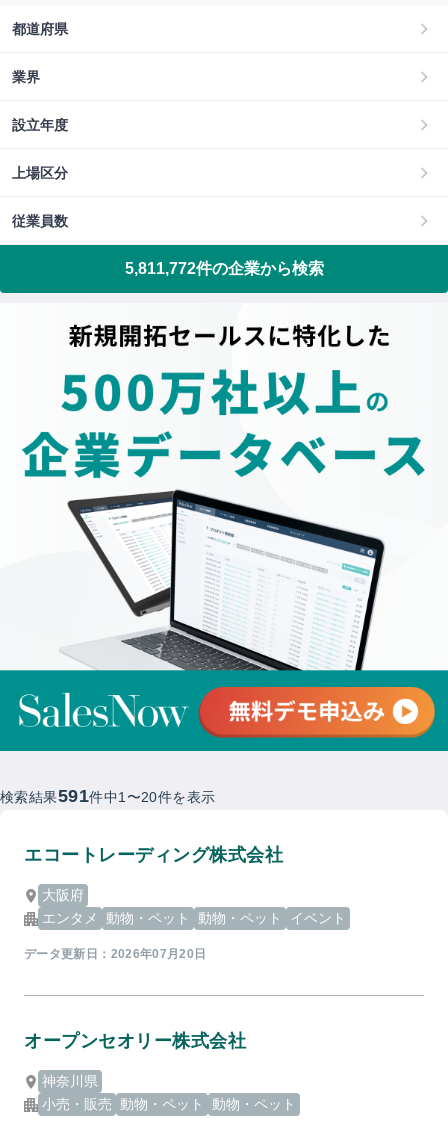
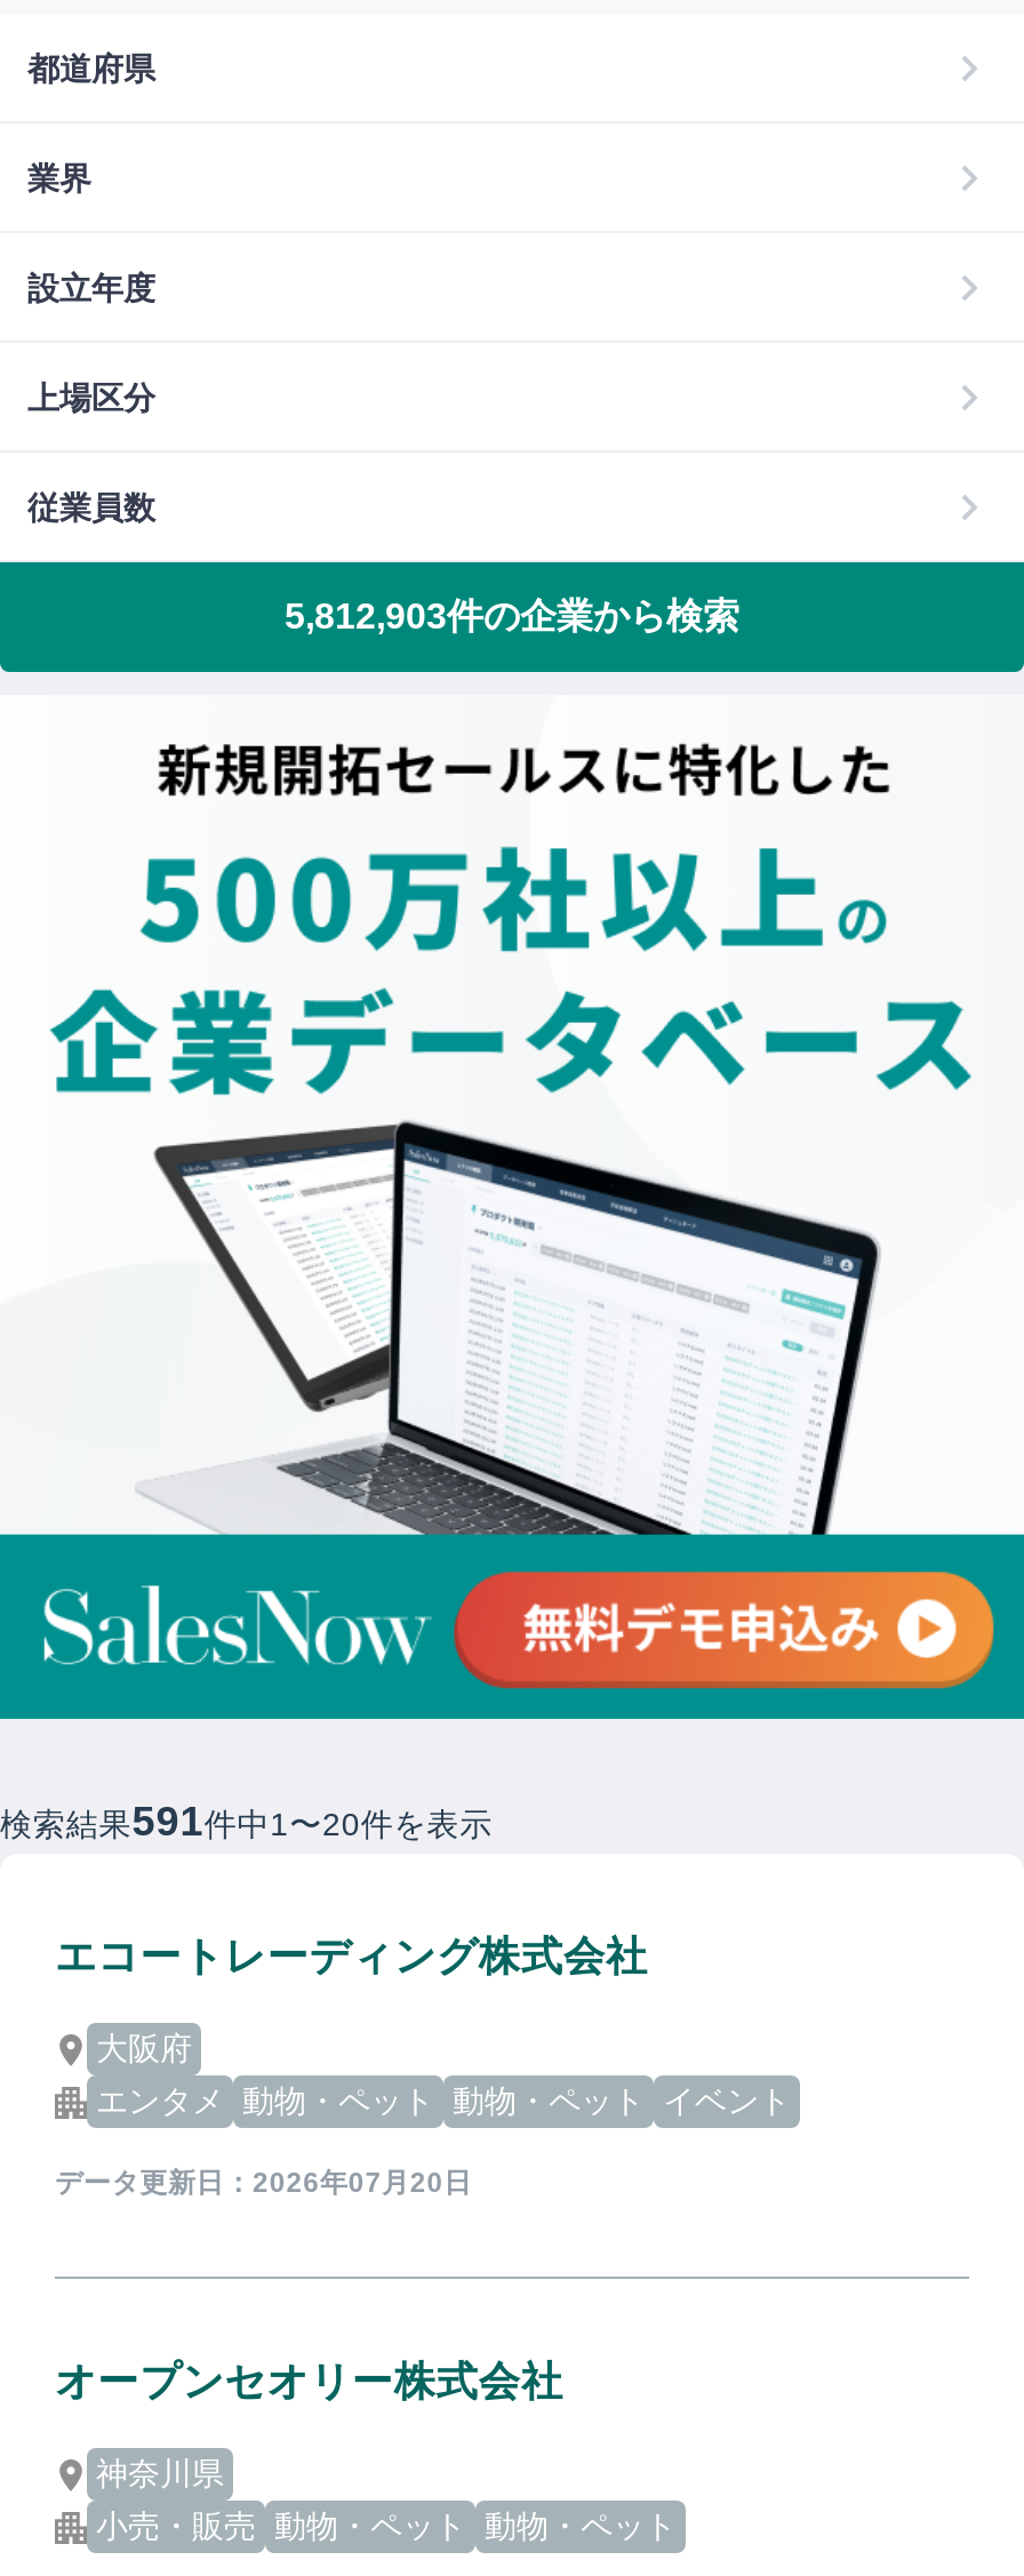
[124,260,323,277] 5,811,772件の企業から検索 -> [285,597,739,635] 5,812,903件の企業から検索

